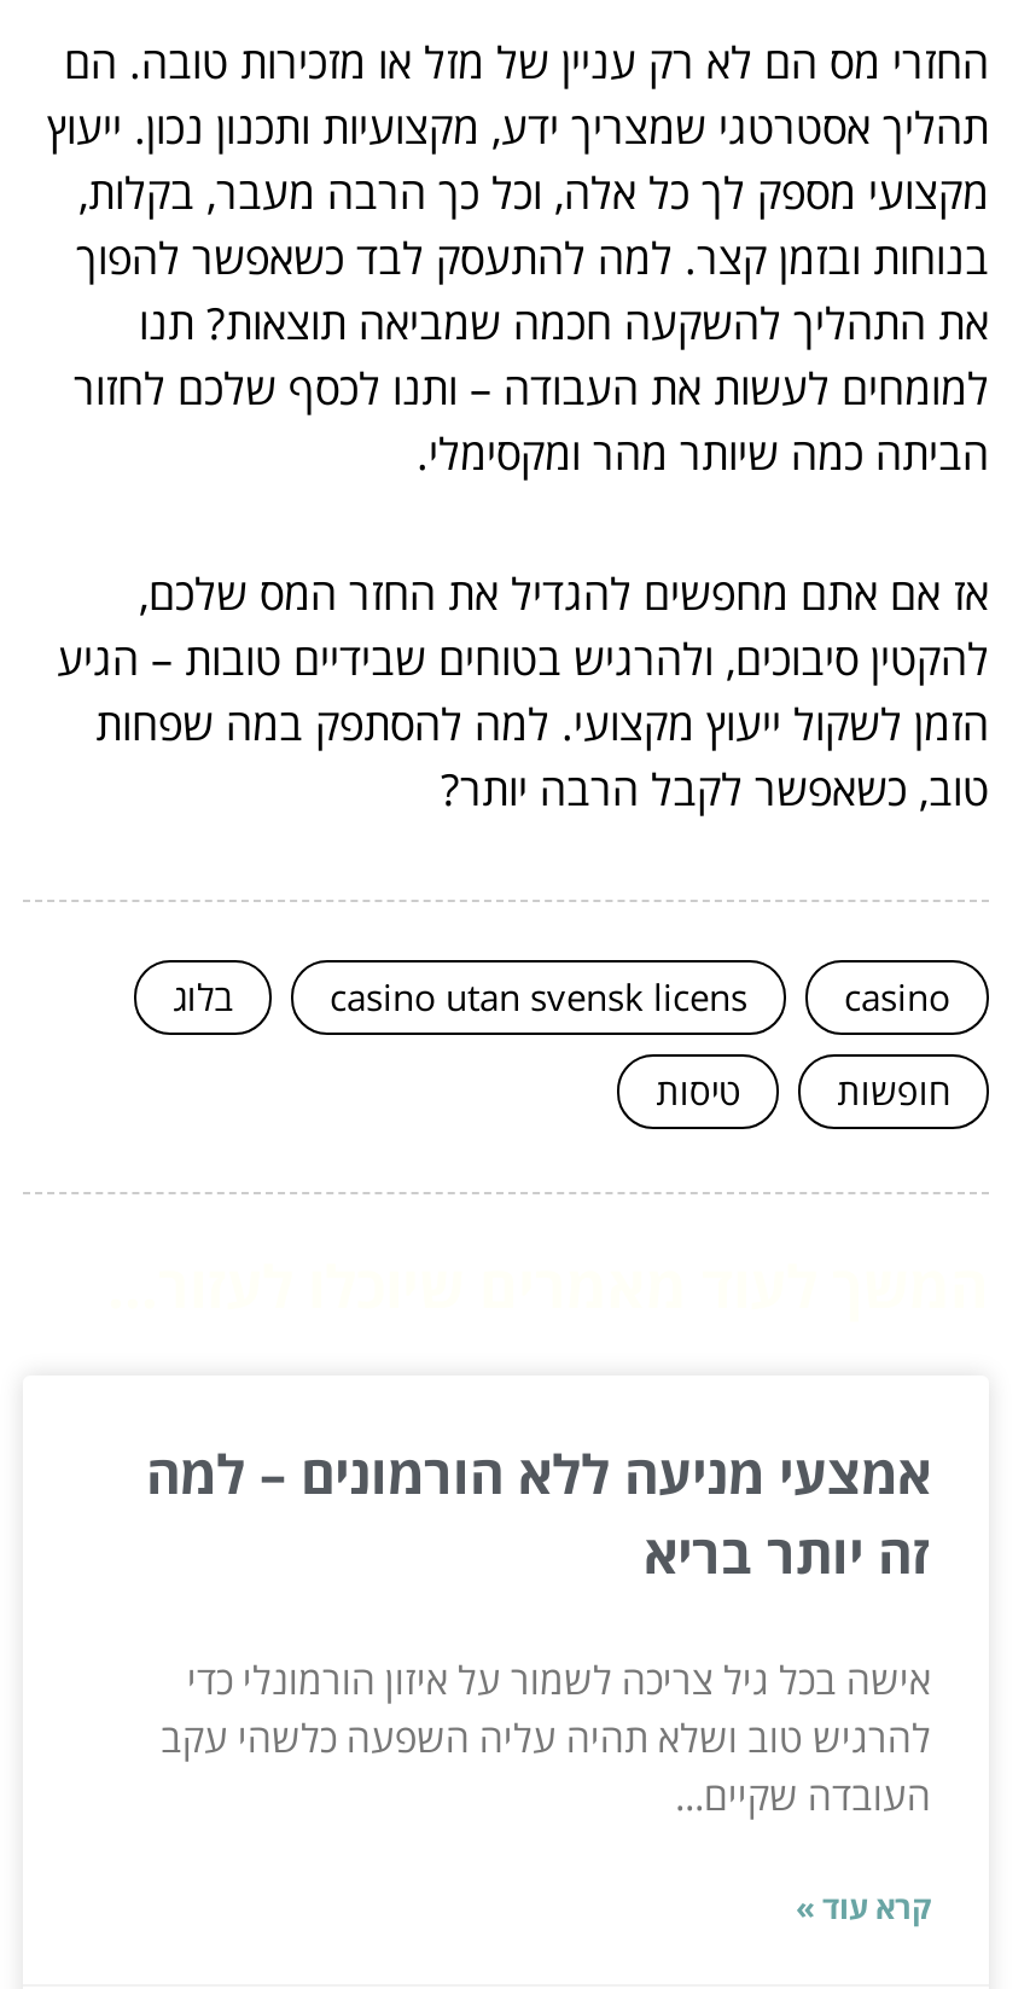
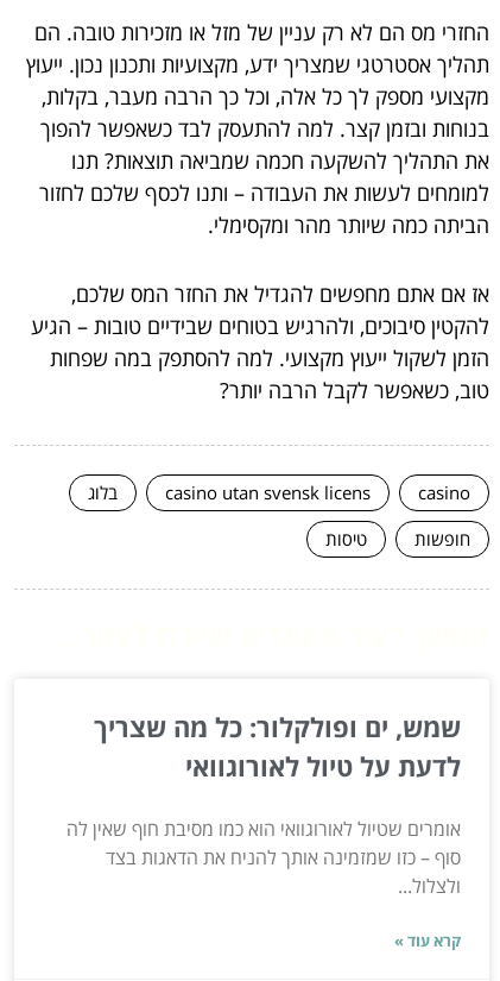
[146,1435,931,1587] אמצעי מניעה ללא הורמונים – למה | זה יותר בריא -> [94,708,461,783] שמש, ים ופולקלור: כל מה שצריך | לדעת על טיול לאורוגוואי
[161,1652,931,1821] אישה בכל גיל צריכה לשמור על איזון הורמונלי כדי | להרגיש טוב ושלא תהיה עליה השפעה כלשהי עקב | העובדה שקיים... -> [67,815,461,898] אומרים שטיול לאורוגוואי הוא כמו מסיבת חוף שאין לה | סוף – כזו שמזמינה אותך להניח את הדאגות בצד | ולצלול...

